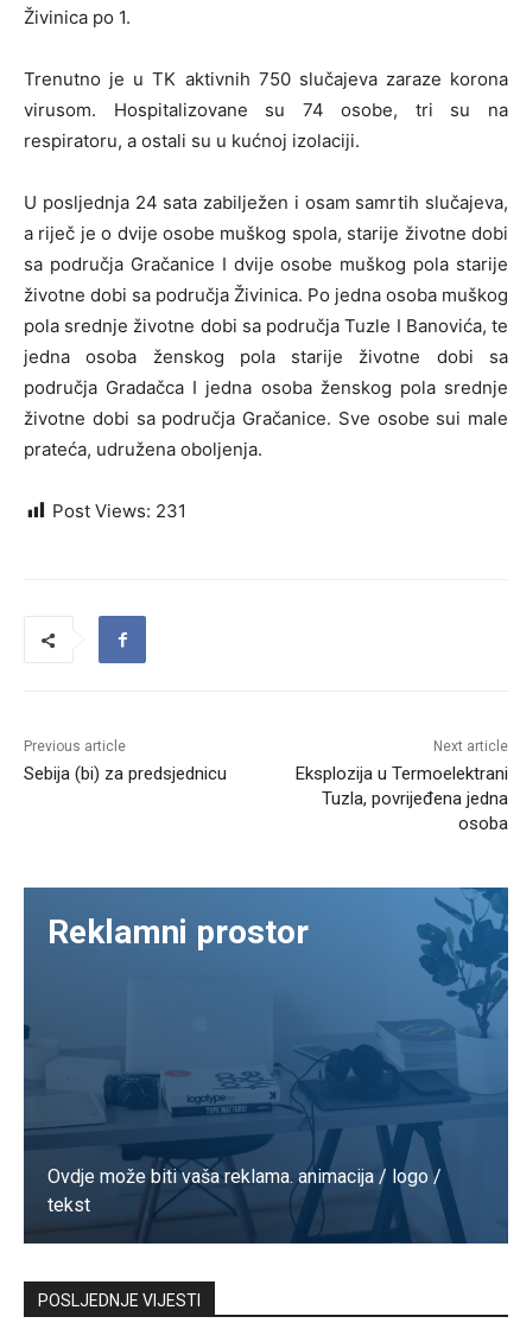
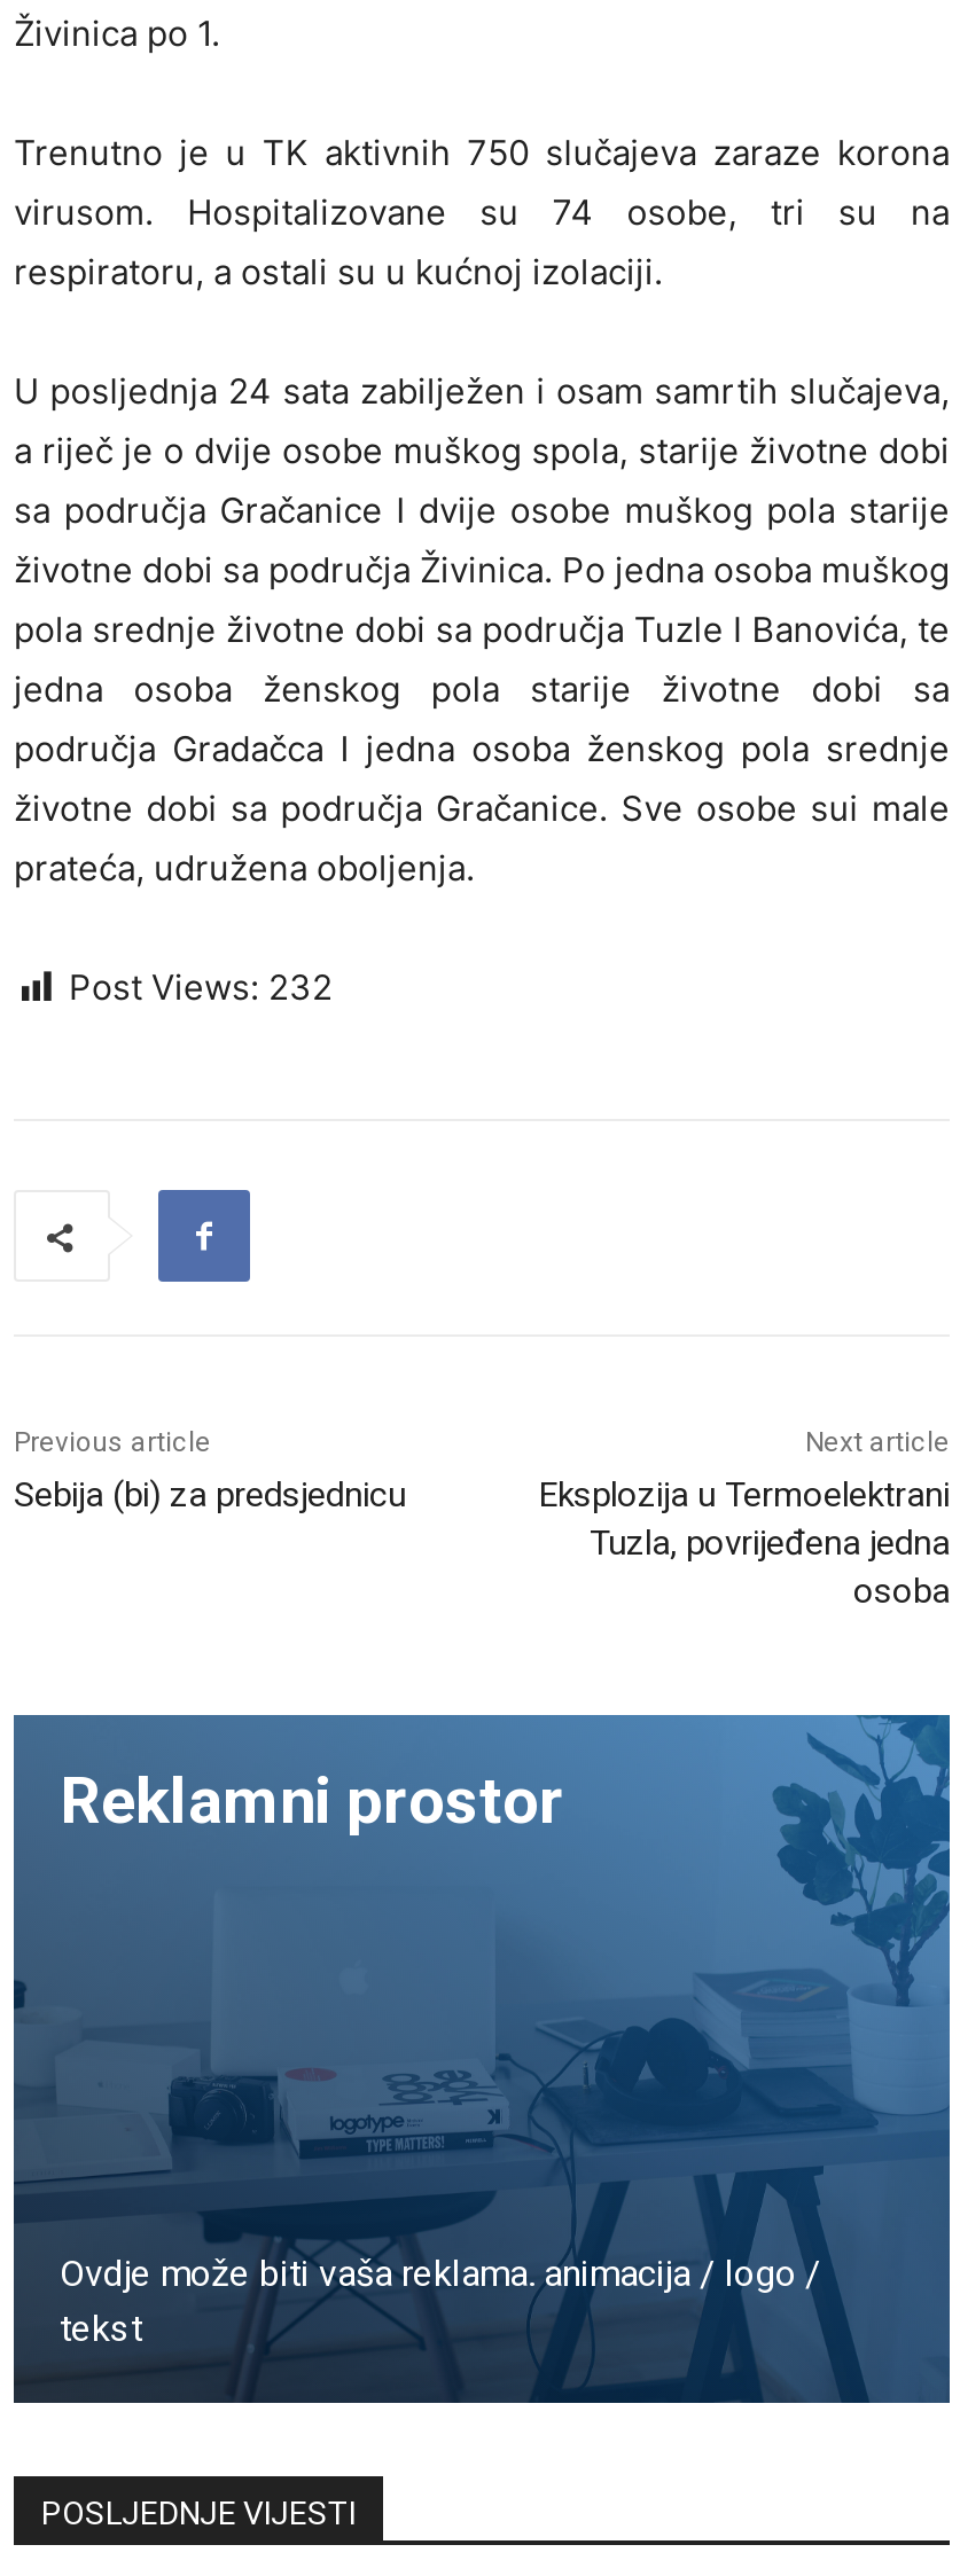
[52,500,186,522] Post Views: 231 -> [69,966,333,1009] Post Views: 232

